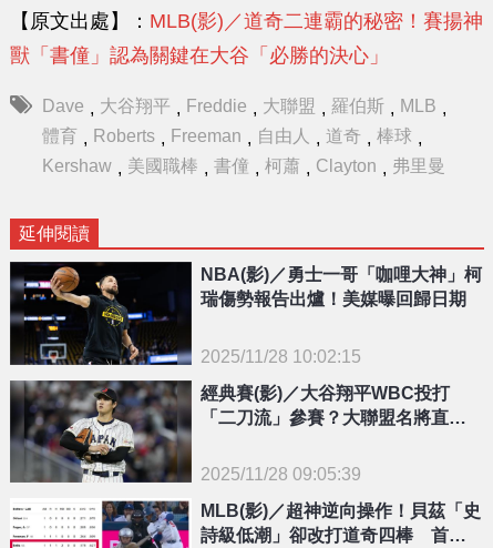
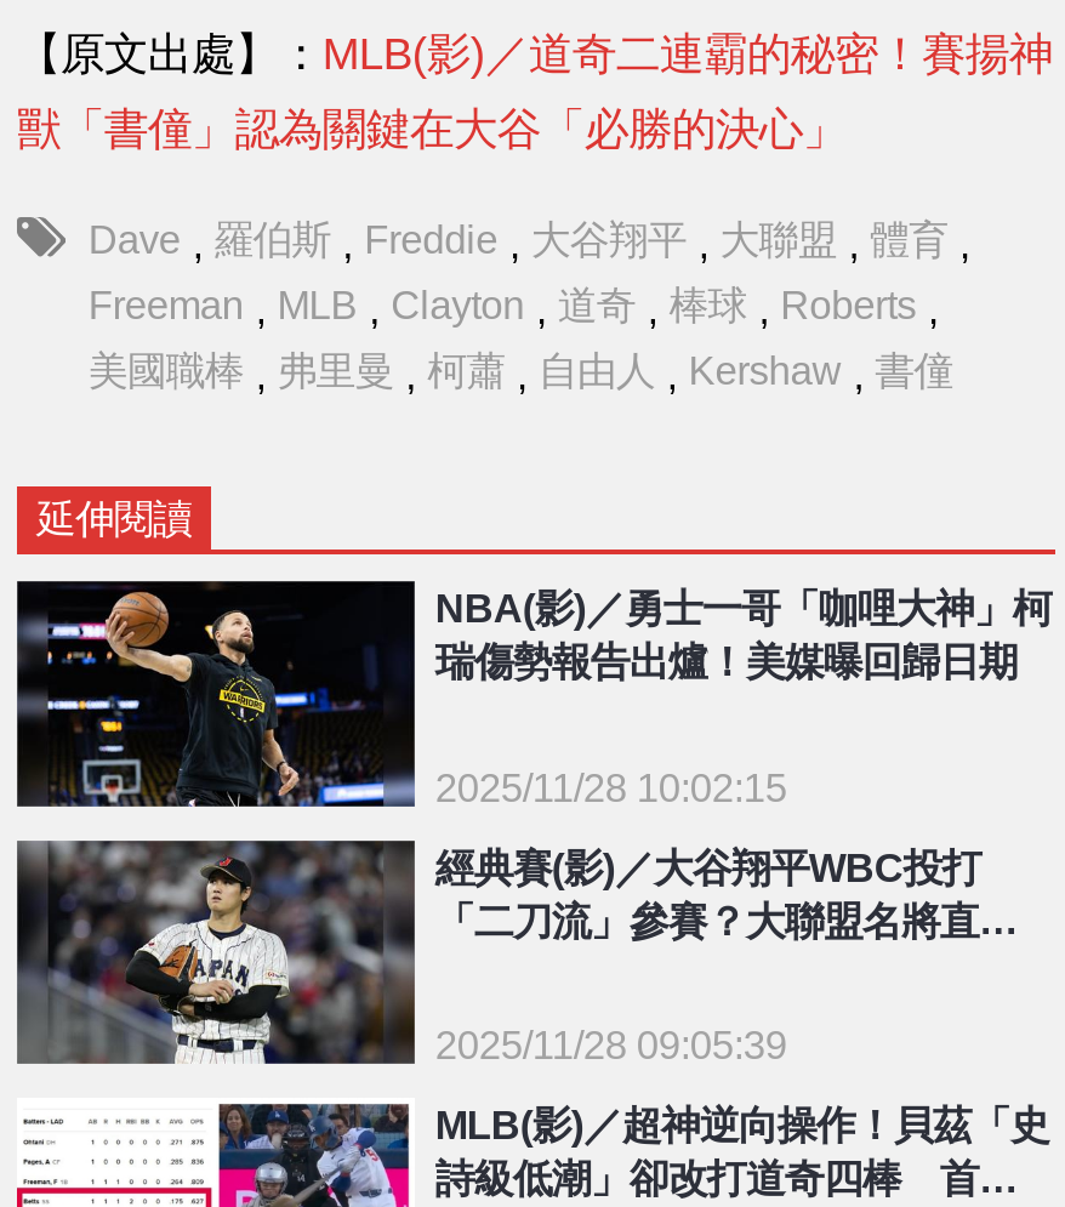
[43,95,446,178] Dave , 大谷翔平 , Freddie , 大聯盟 , 羅伯斯 , MLB , | 體育 , Roberts , Freeman , 自由人 , 道奇 , 棒球 , | Kershaw , 美國職棒 , 書僮 , 柯蕭 , Clayton , 弗里曼 -> [88,217,969,397] Dave , 羅伯斯 , Freddie , 大谷翔平 , 大聯盟 , 體育 , | Freeman , MLB , Clayton , 道奇 , 棒球 , Roberts , | 美國職棒 , 弗里曼 , 柯蕭 , 自由人 , Kershaw , 書僮

